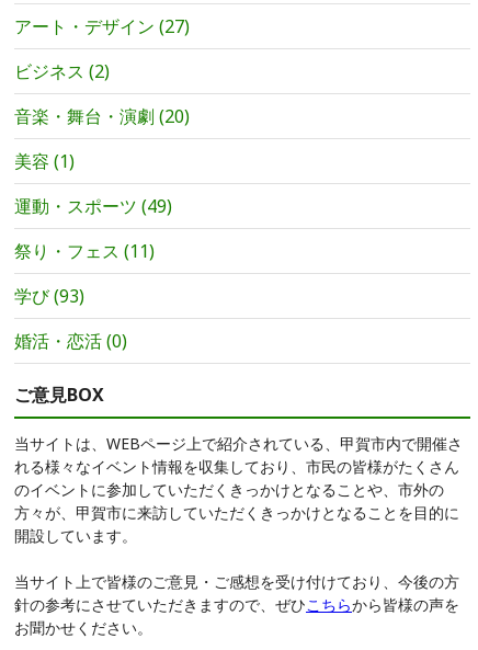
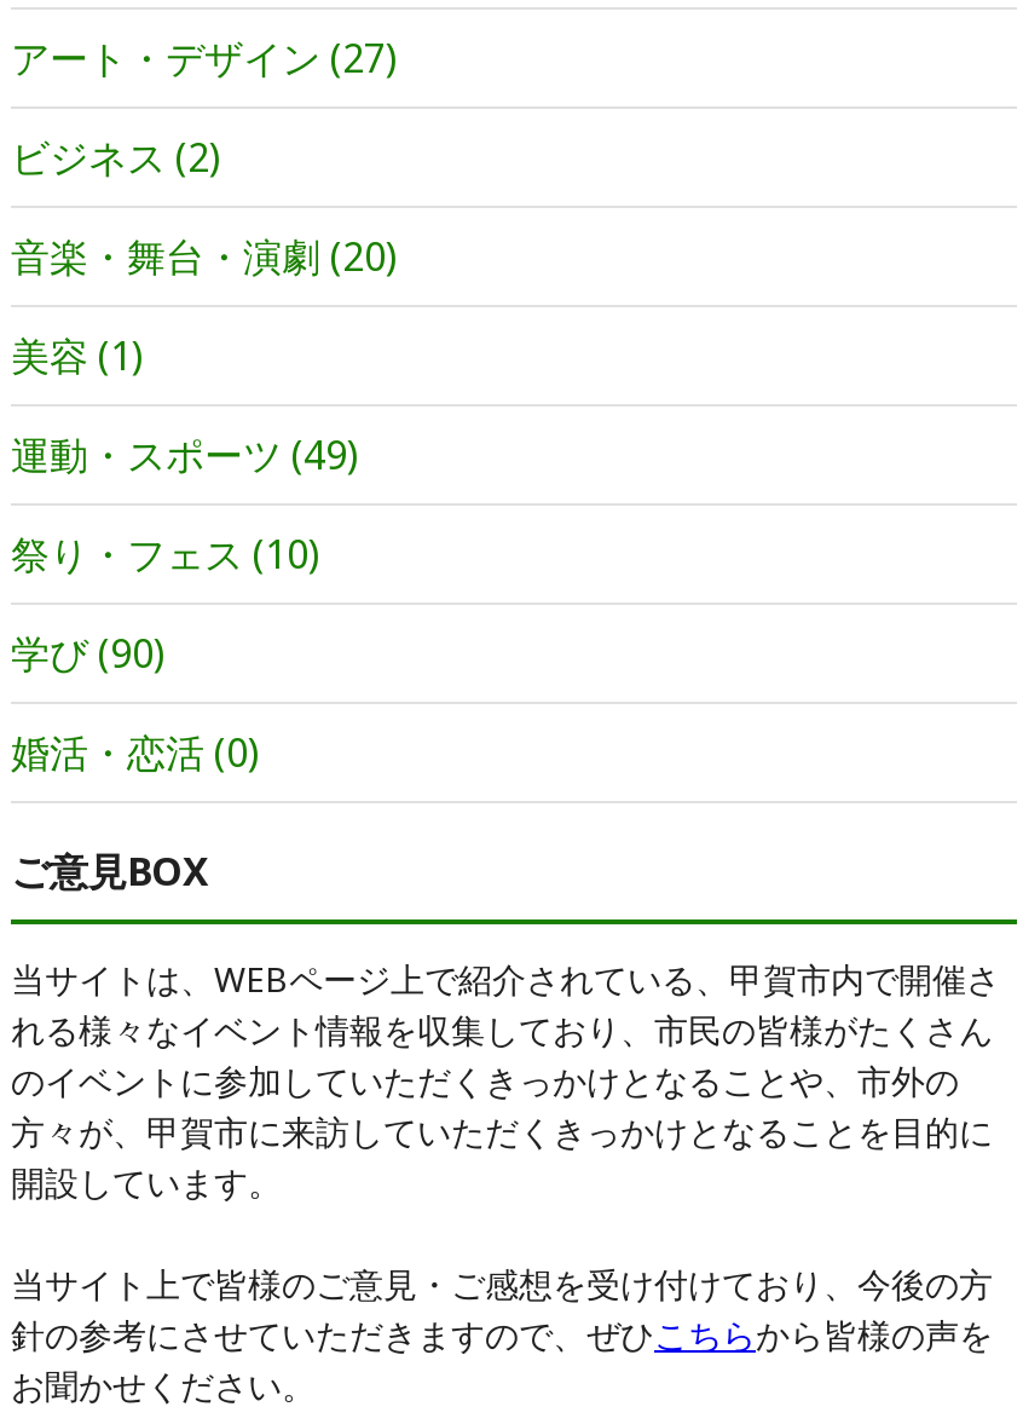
[14,239,155,263] 祭り・フェス(11) -> [11,527,320,580] 祭り・フェス(10)
[14,284,84,308] 学び(93) -> [11,626,166,679] 学び(90)

